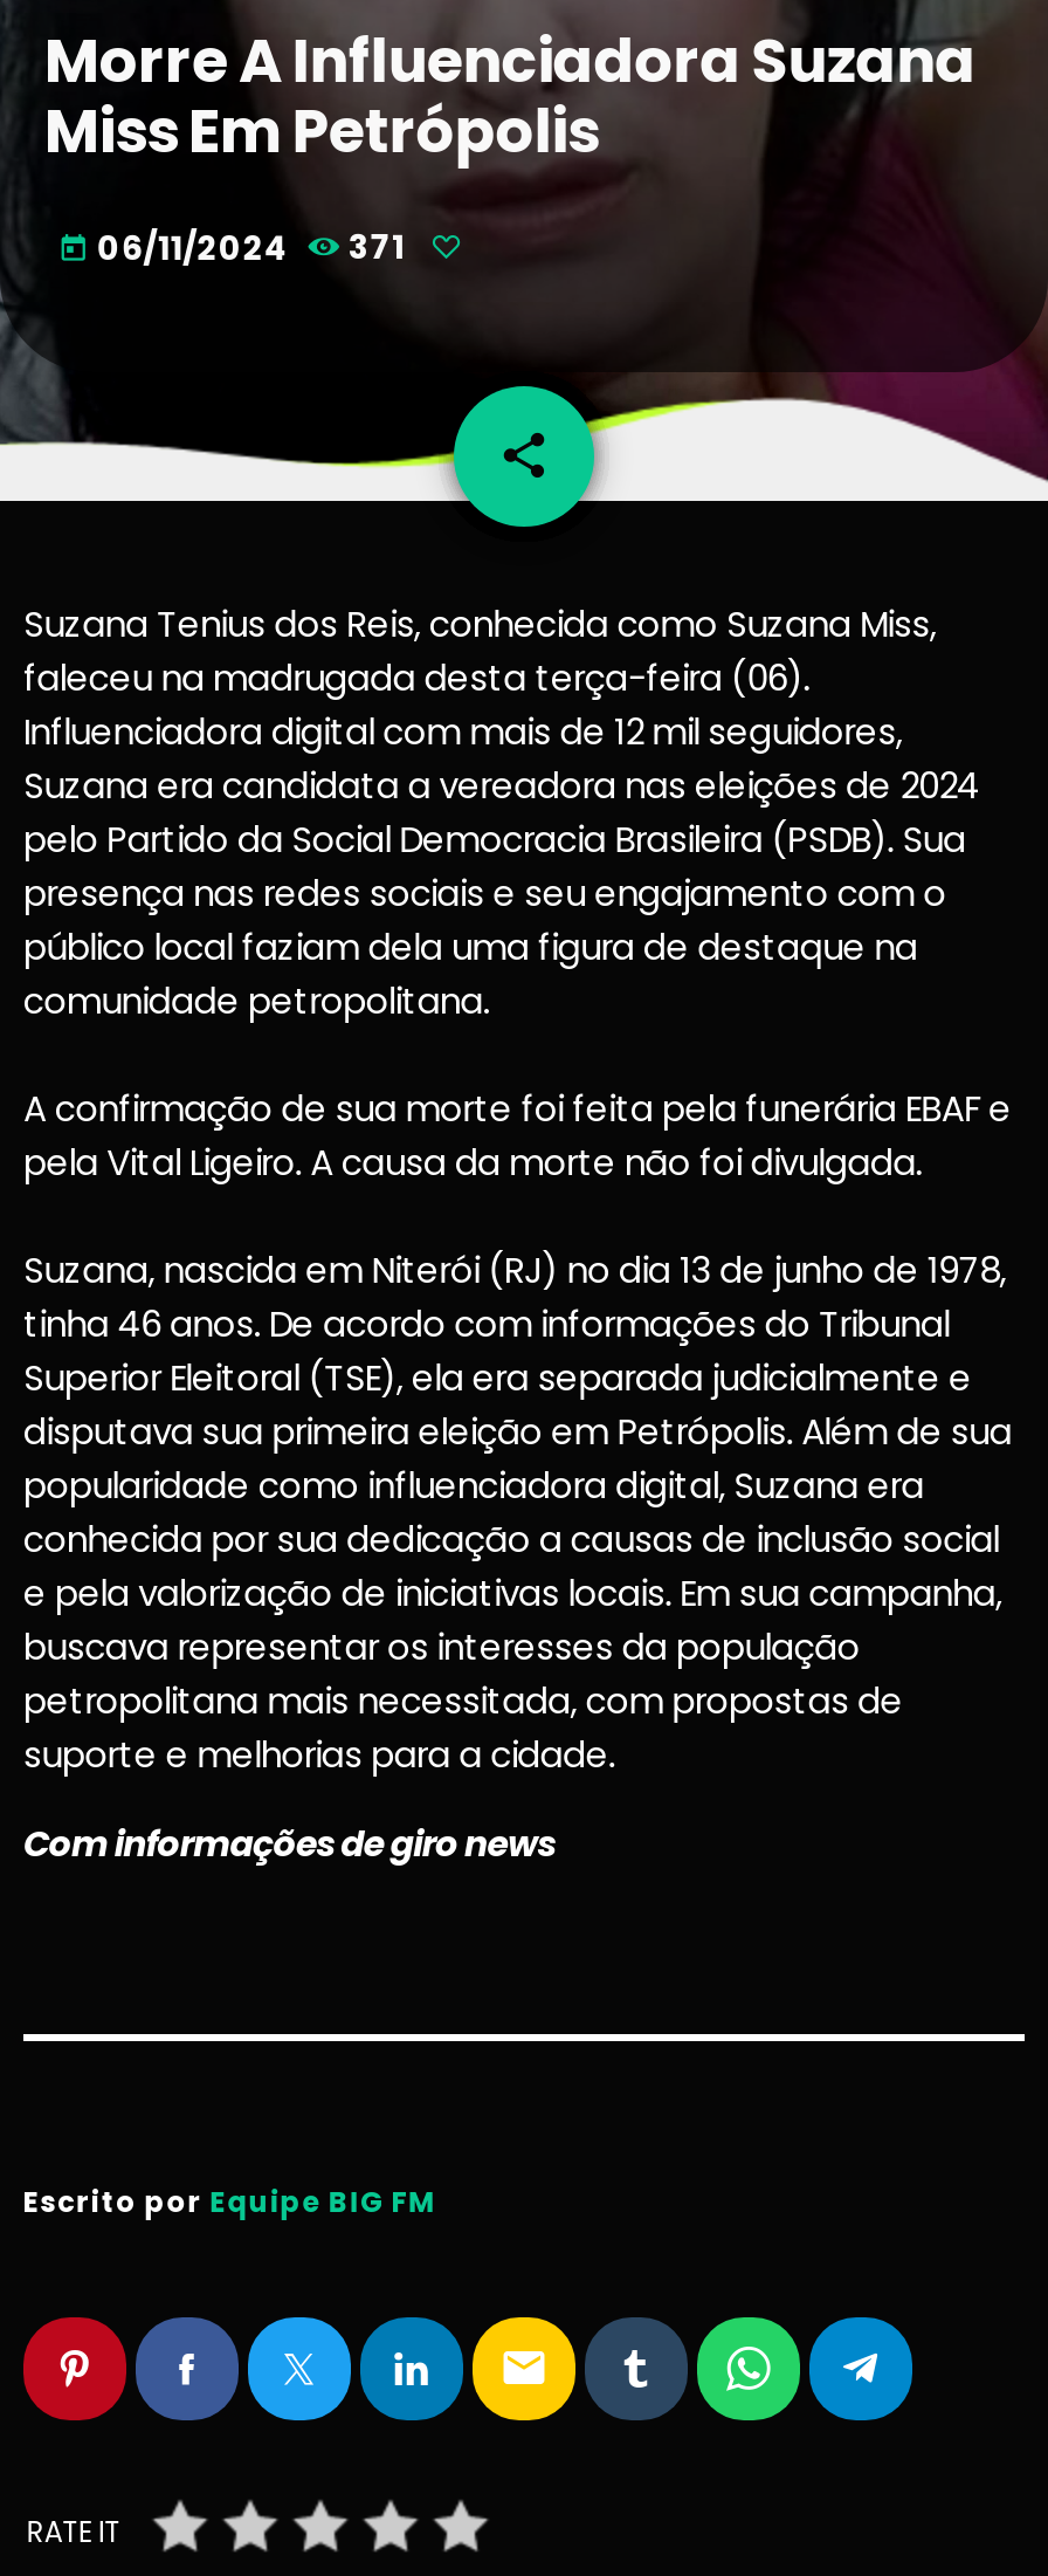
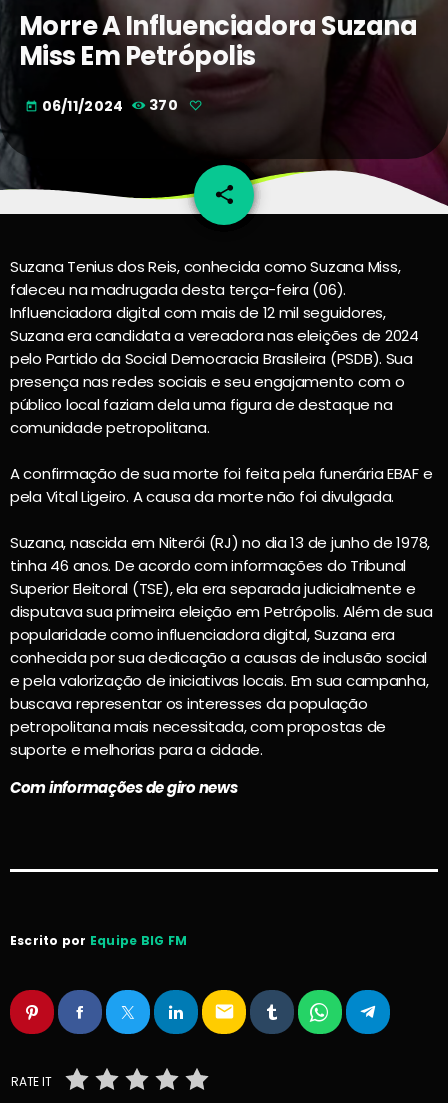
[349,224,412,271] 371 -> [149,96,181,116] 370

